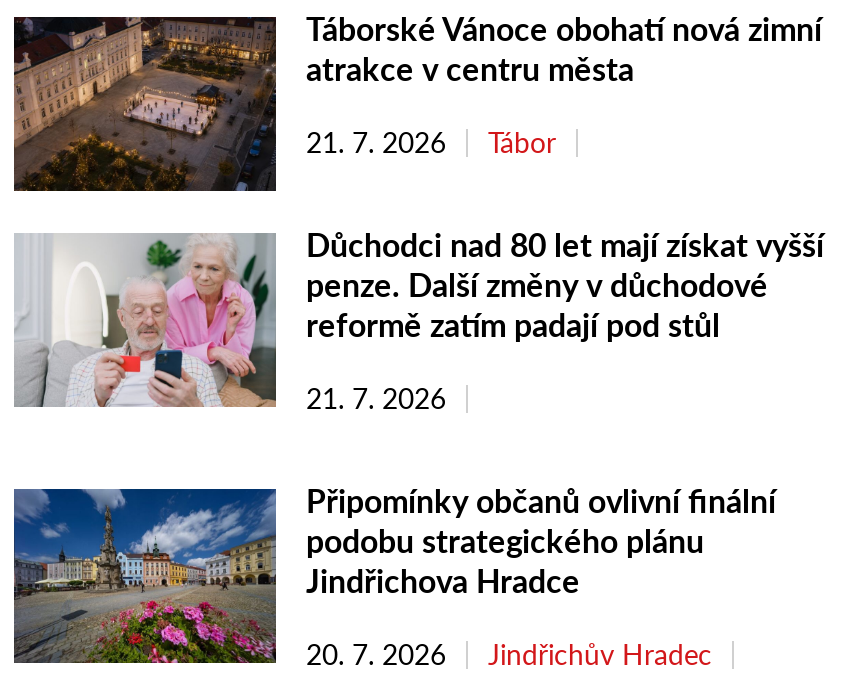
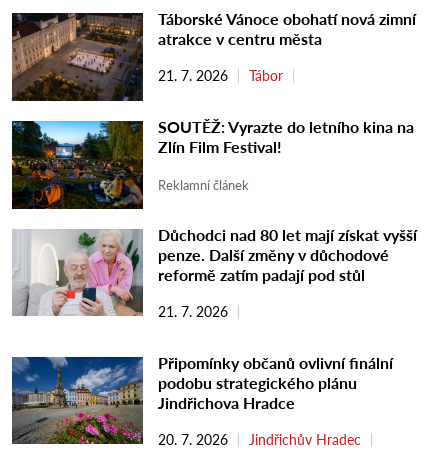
none -> [11,117,414,210] [image] | SOUTĚŽ: Vyrazte do letního kina na | Zlín Film Festival! | Reklamní článek

